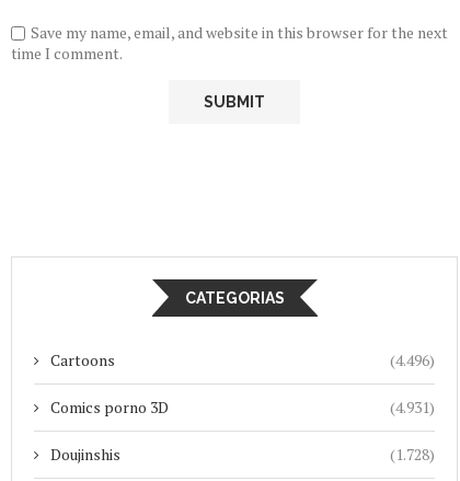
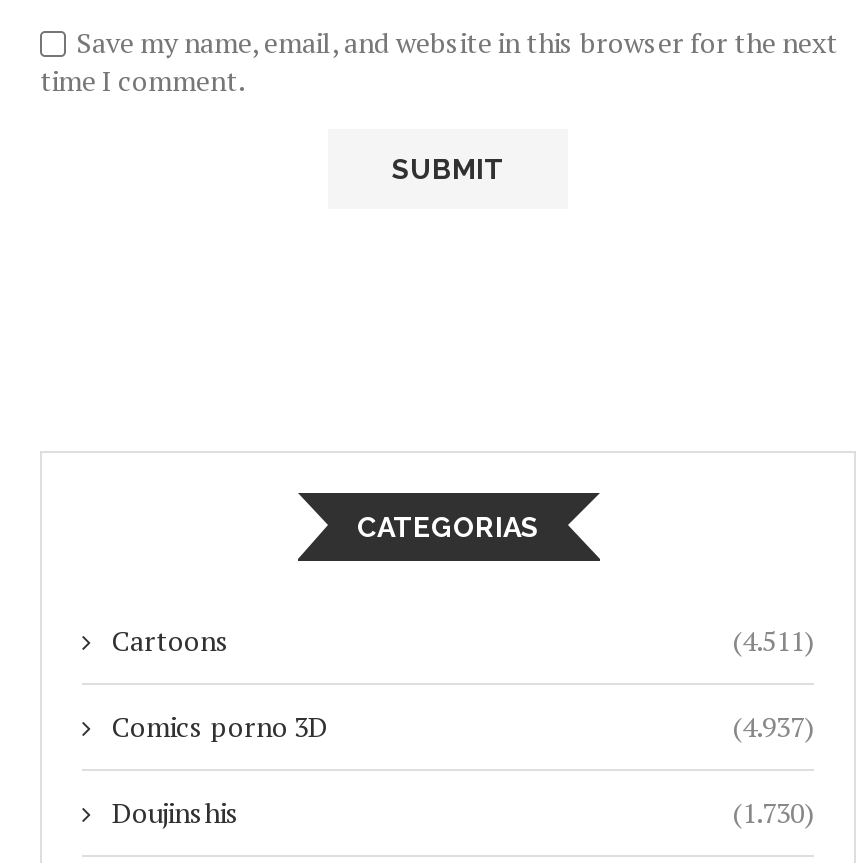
[390,349,435,370] (4.496) -> [732,621,814,659] (4.511)
[390,397,435,417] (4.931) -> [732,707,814,745] (4.937)
[390,444,435,464] (1.728) -> [732,793,814,831] (1.730)

